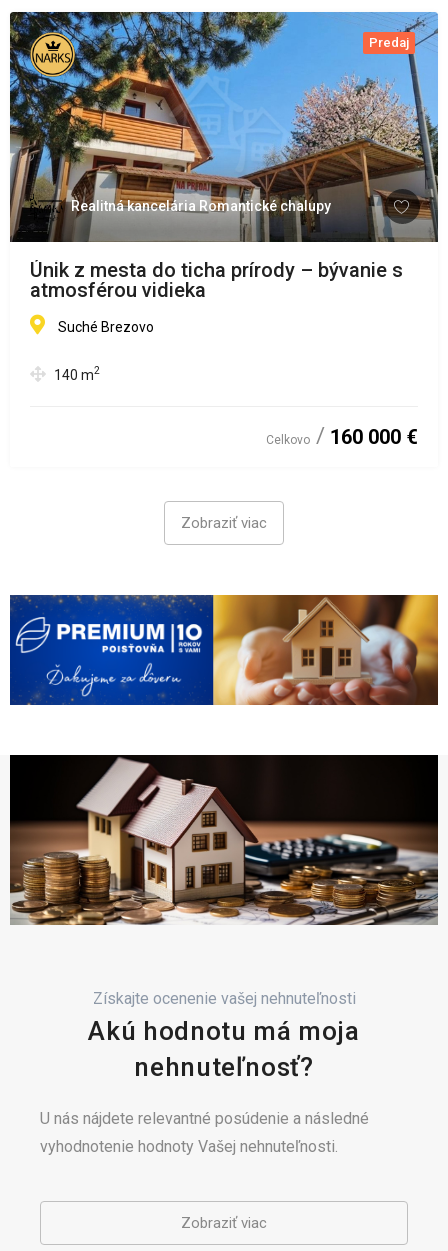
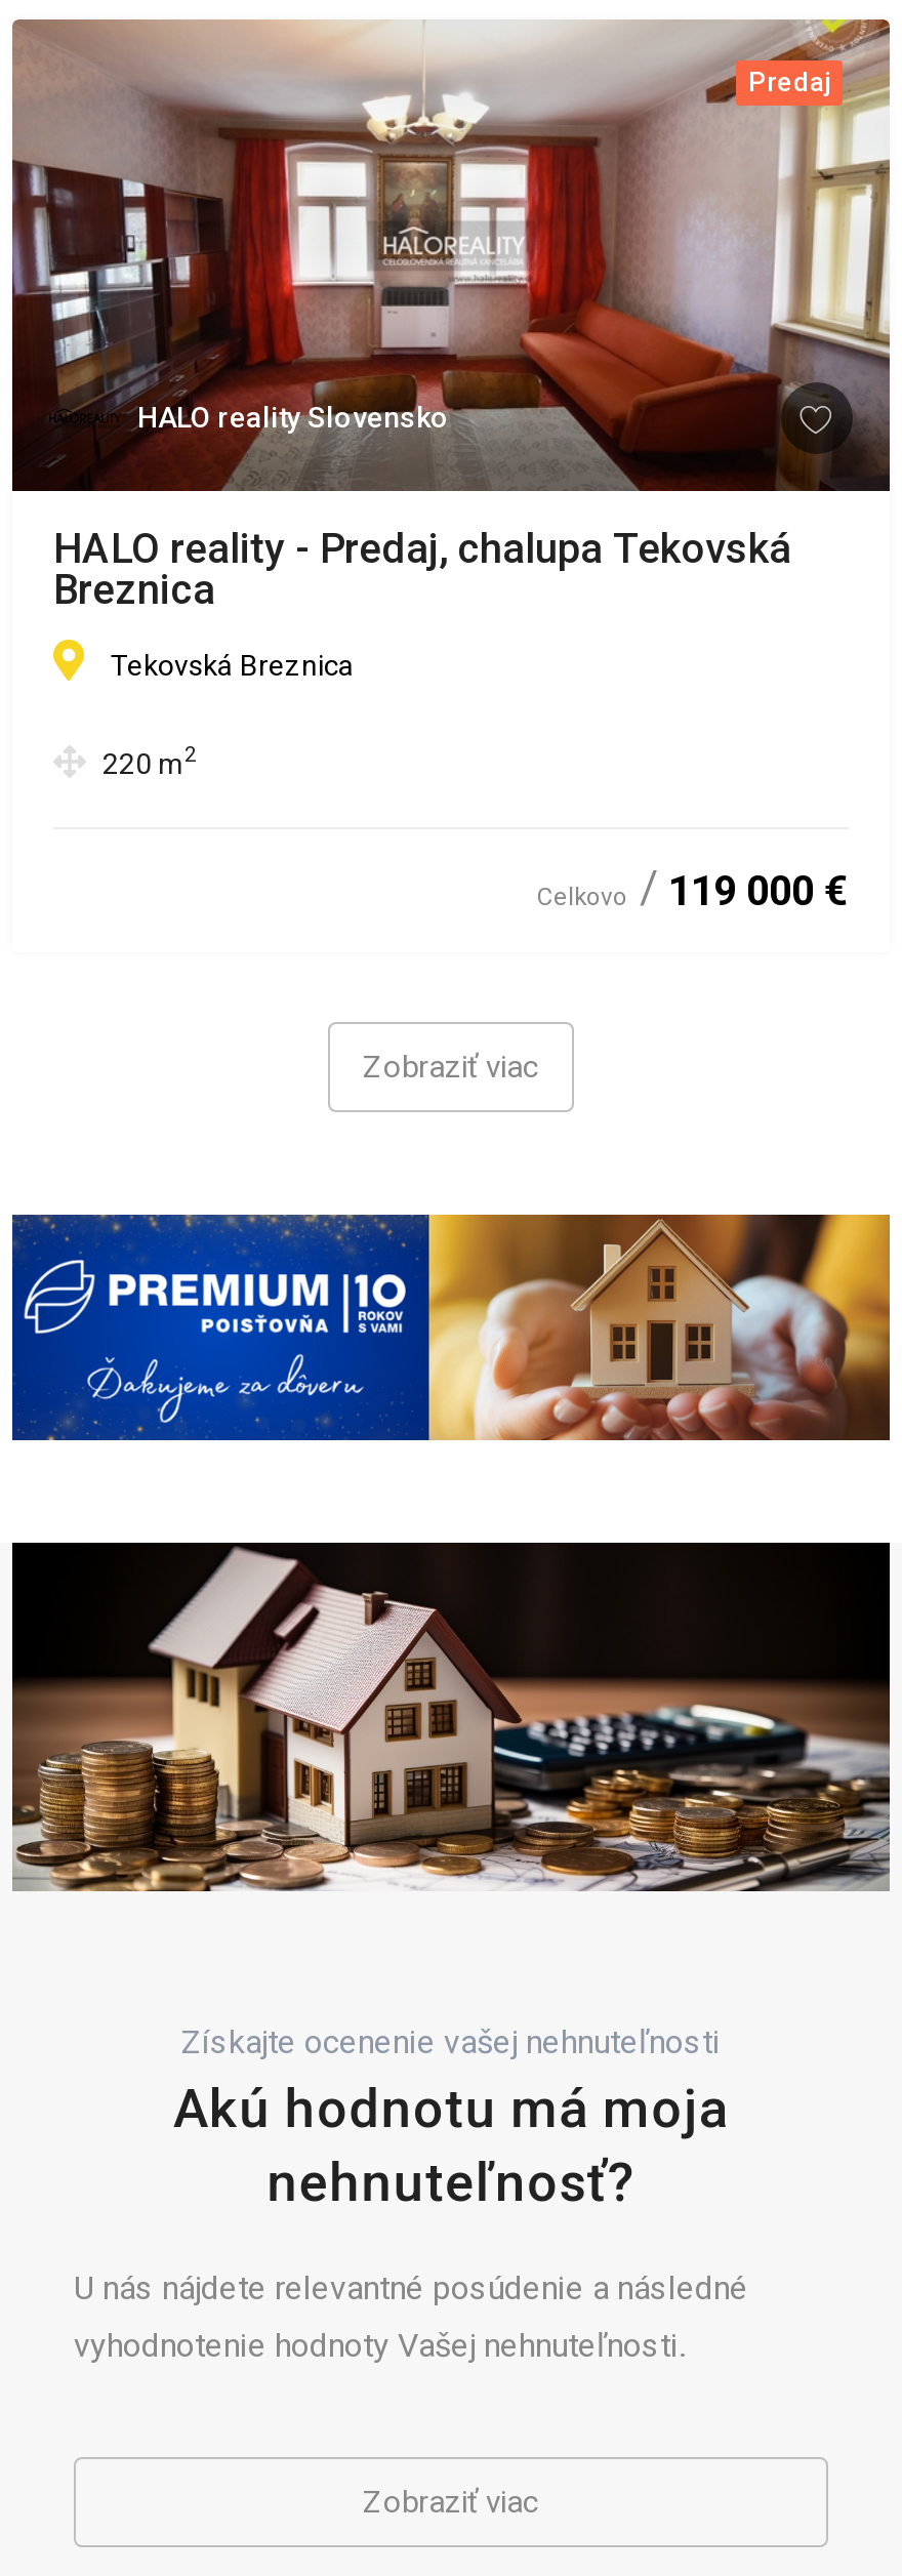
[9,11,439,242] [image] | Realitná kancelária Romantické chalupy -> [10,17,892,491] [image] | HALO reality Slovensko
[30,258,403,302] Únik z mesta do ticha prírody – bývanie s | atmosférou vidieka -> [53,523,791,613] HALO reality - Predaj, chalupa Tekovská | Breznica
[58,319,154,335] Suché Brezovo -> [111,648,355,681] Tekovská Breznica
[54,364,100,383] 140 m2 -> [102,742,197,779] 220 m2
[266,425,418,449] Celkovo 160 000 € -> [537,866,849,915] Celkovo 119 000 €

